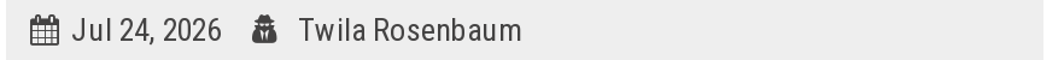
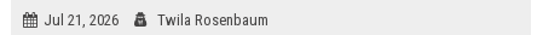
[71,12,520,48] Jul 24, 2026 Twila Rosenbaum -> [44,11,268,29] Jul 21, 2026 Twila Rosenbaum

